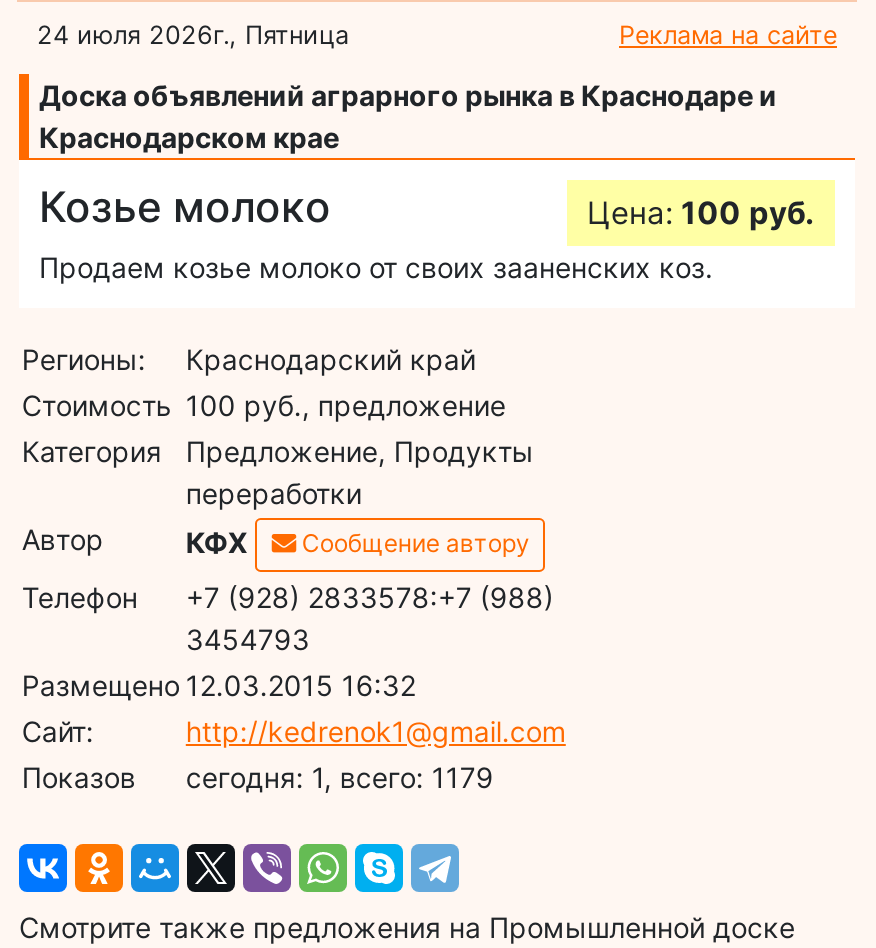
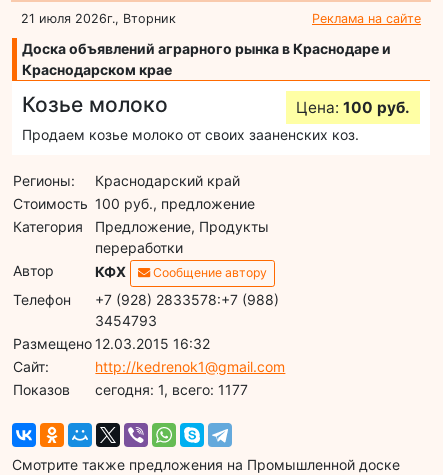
[37,19,349,49] 24 июля 2026г., Пятница -> [21,11,176,26] 21 июля 2026г., Вторник
[186,759,494,793] cегодня: 1, всего: 1179 -> [95,381,248,398] cегодня: 1, всего: 1177

